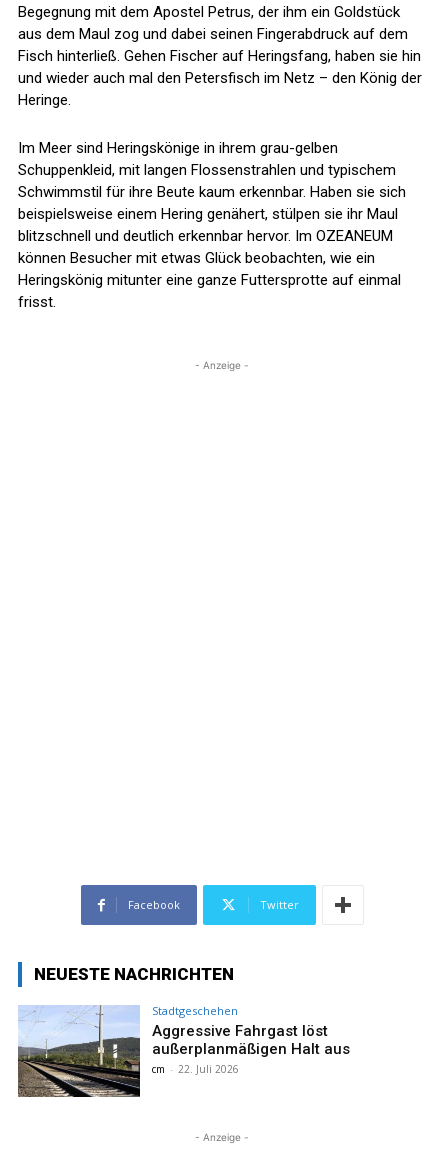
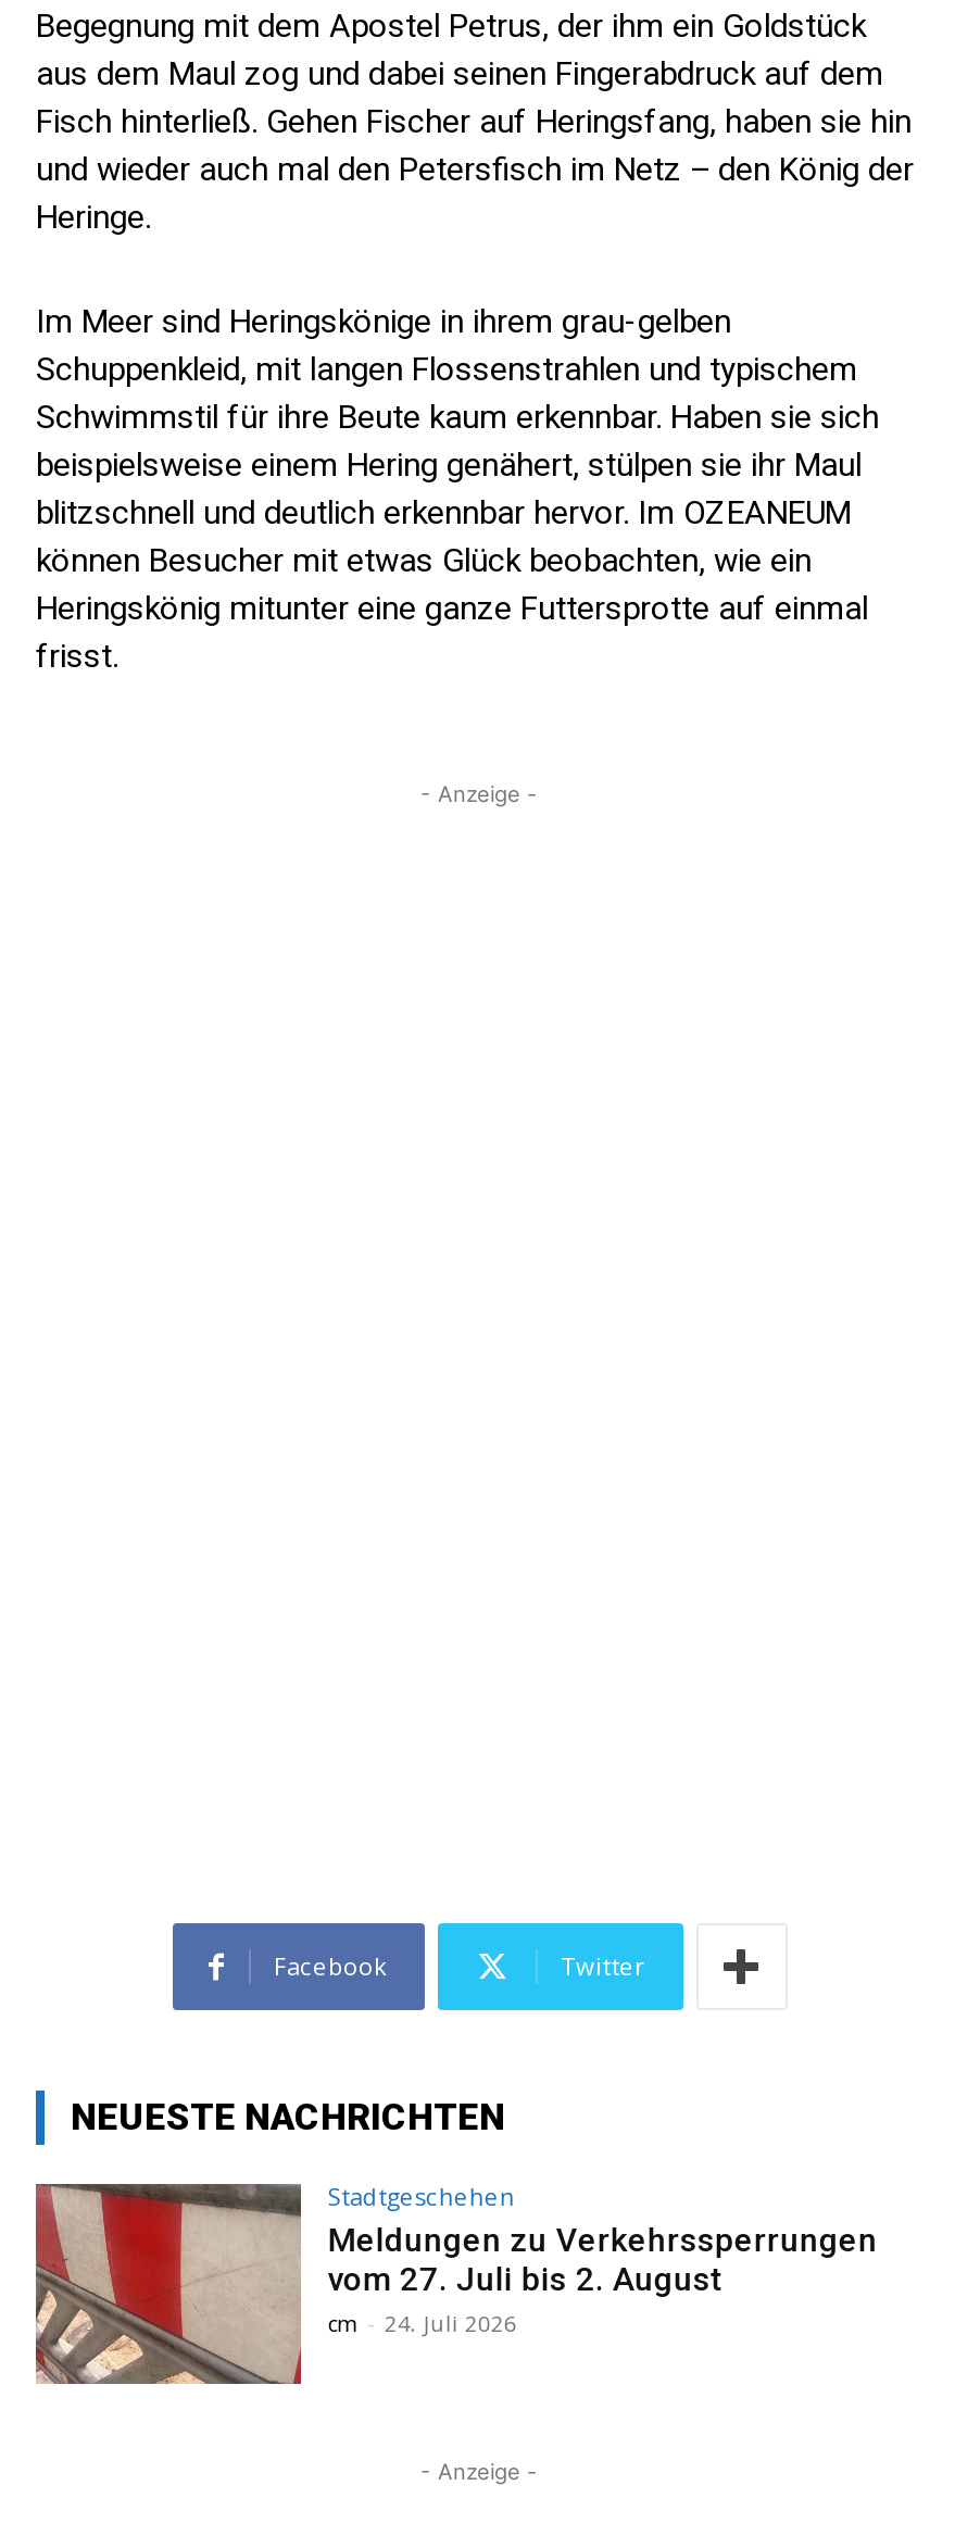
[17,1005,350,1098] [image] | Aggressive Fahrgast löst | außerplanmäßigen Halt aus | cm - 22. Juli 2026 -> [34,2182,878,2386] [image] | Meldungen zu Verkehrssperrungen | vom 27. Juli bis 2. August | cm - 24. Juli 2026

